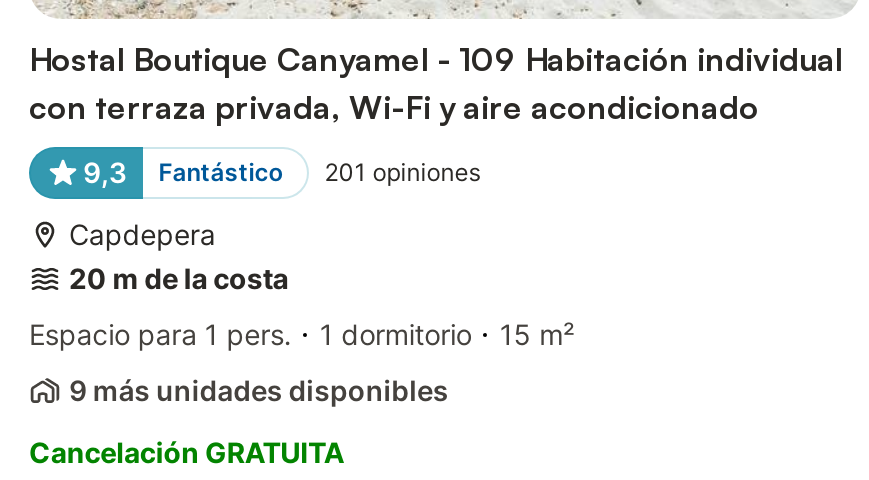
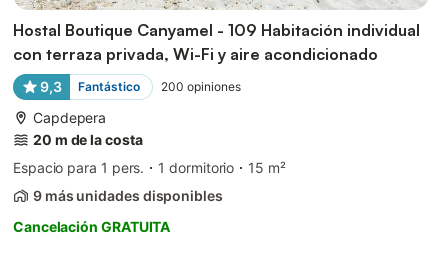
[83,156,481,190] 9,3 Fantástico 201 opiniones -> [40,78,241,95] 9,3 Fantástico 200 opiniones

